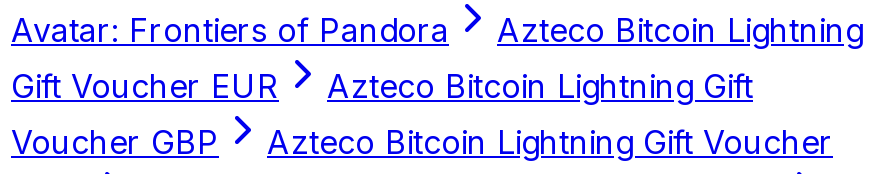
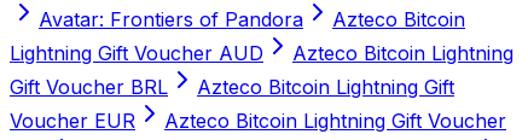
none -> [10,7,465,65] Azteco Bitcoin | Lightning Gift Voucher AUD
[11,66,279,106] Gift Voucher EUR -> [10,75,168,99] Gift Voucher BRL
[11,122,219,162] Voucher GBP -> [10,109,135,133] Voucher EUR

